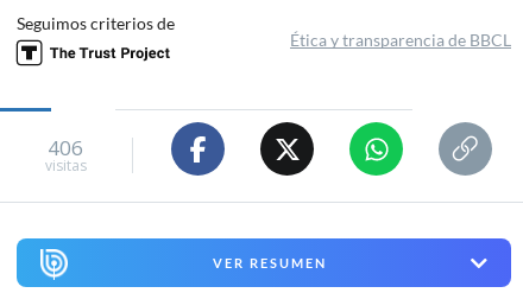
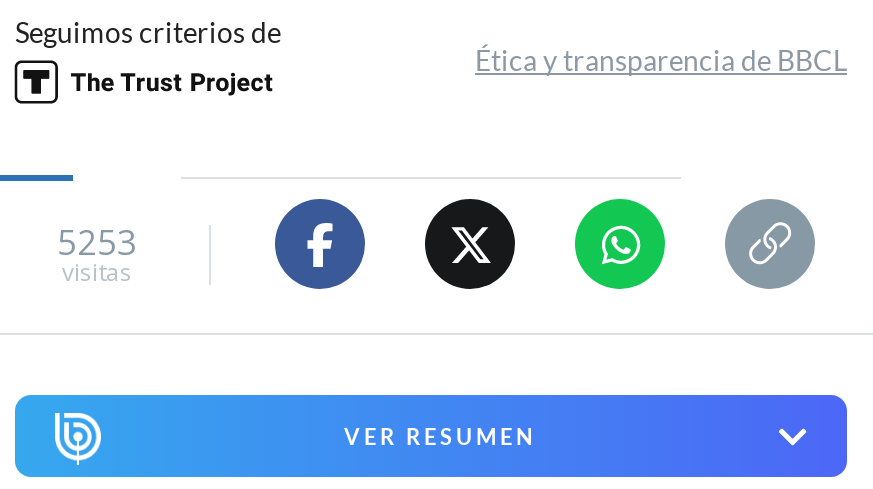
[48,134,83,161] 406 -> [57,219,137,265] 5253

